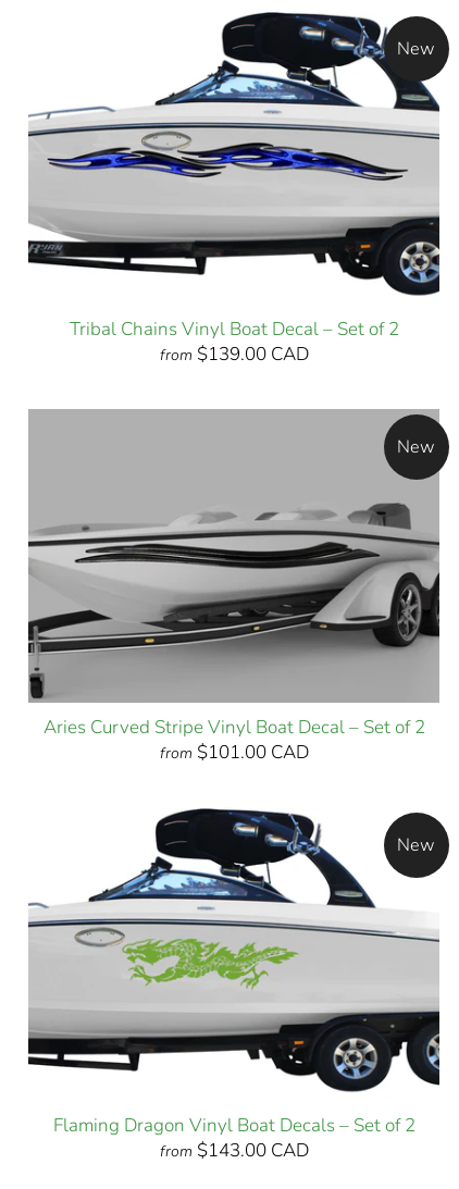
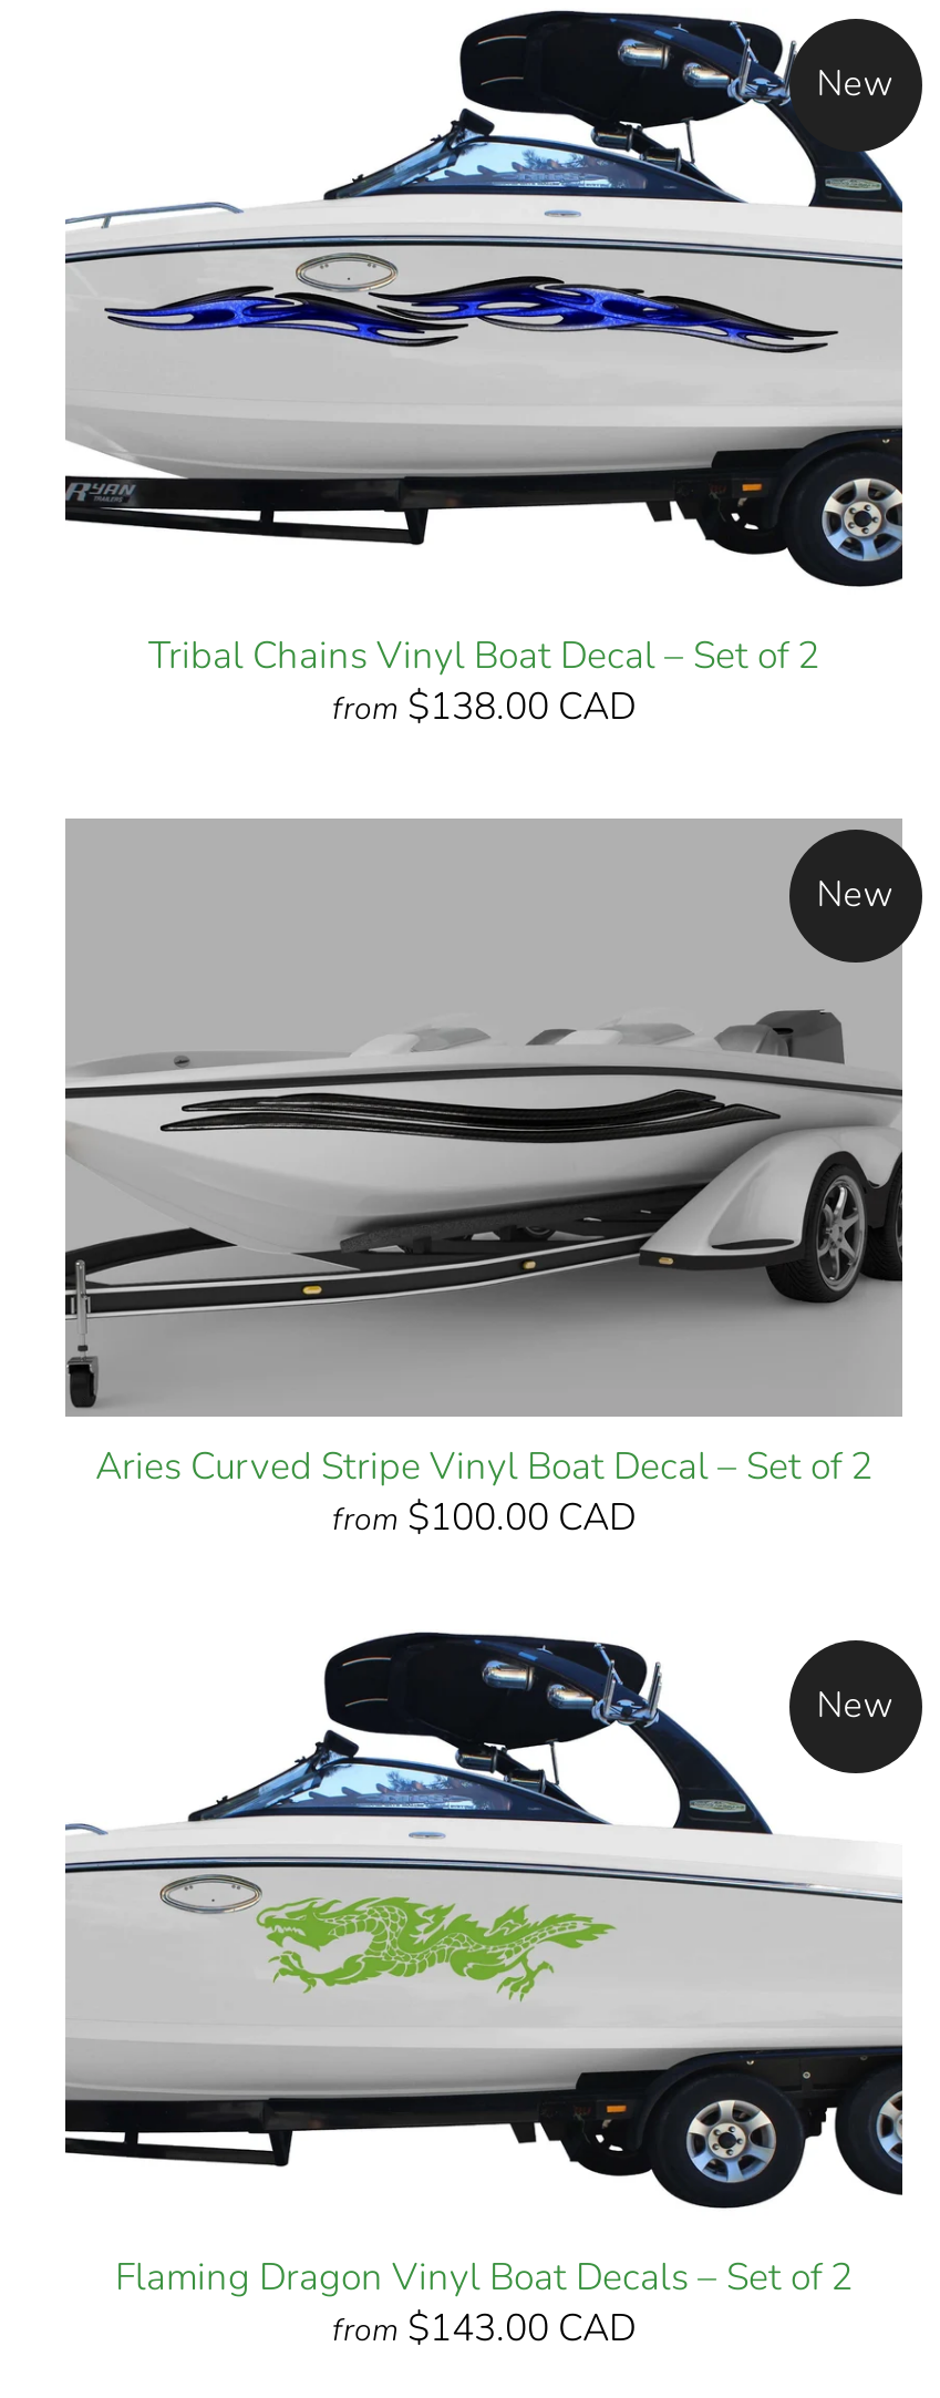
[159,341,308,366] from $139.00 CAD -> [332,681,636,732] from $138.00 CAD
[159,739,308,764] from $101.00 CAD -> [332,1492,636,1543] from $100.00 CAD

